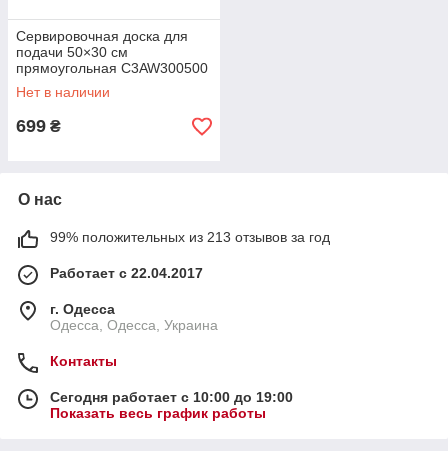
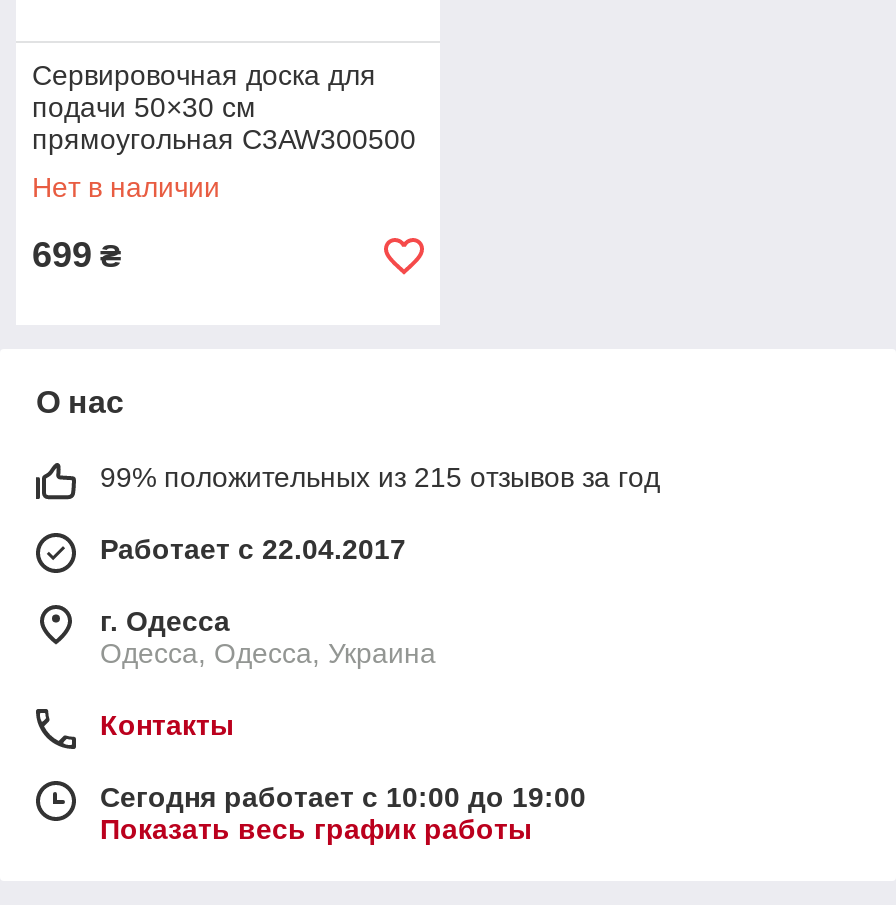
[50,229,330,245] 99% положительных из 213 отзывов за год -> [100,461,660,493] 99% положительных из 215 отзывов за год

